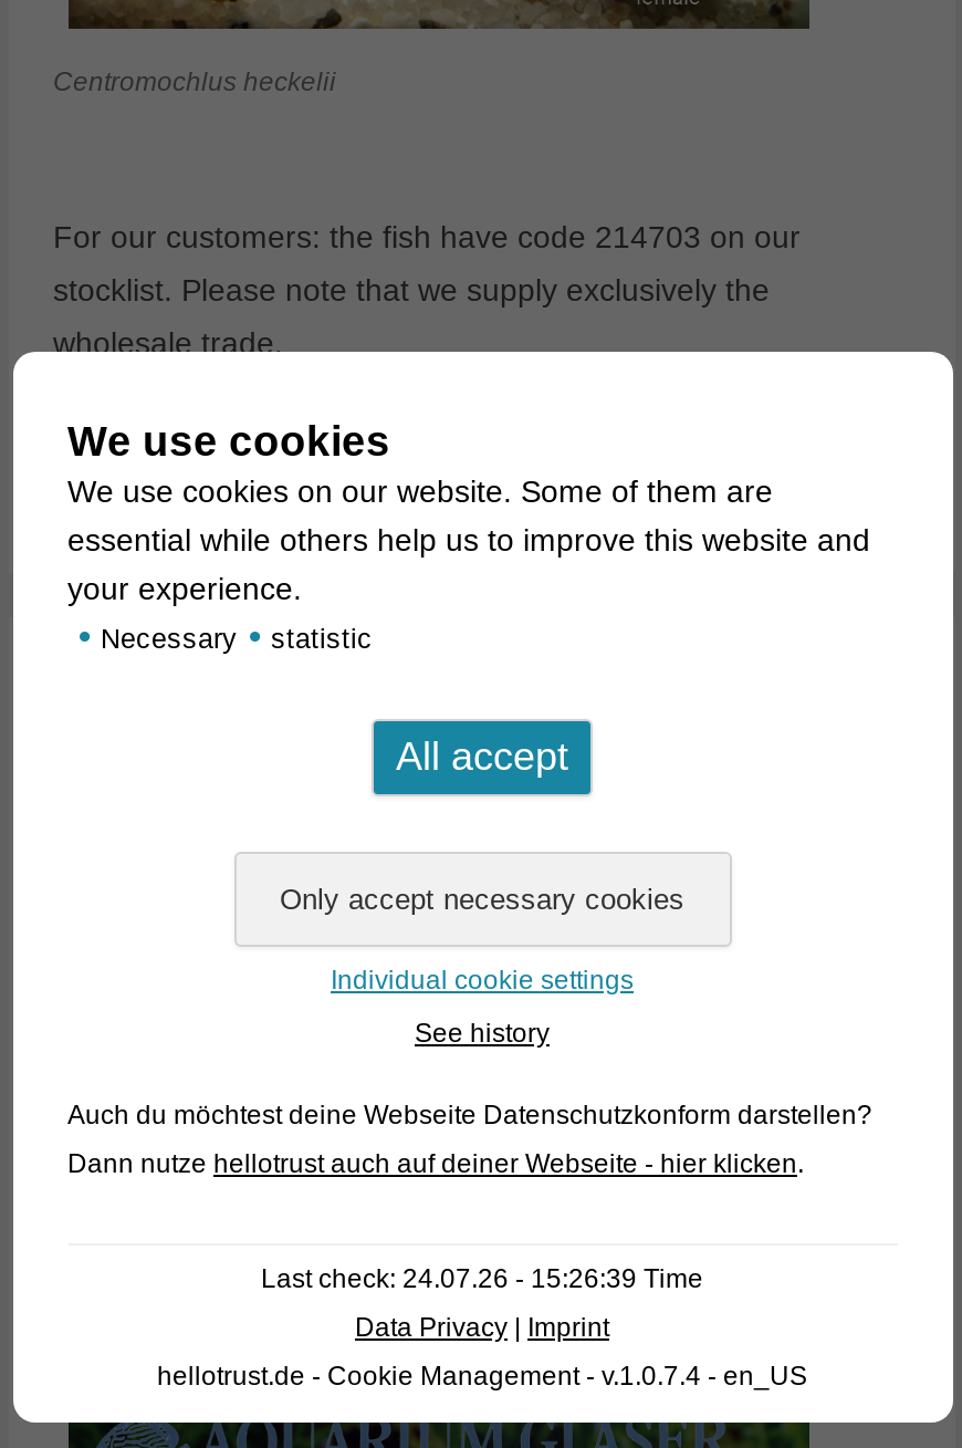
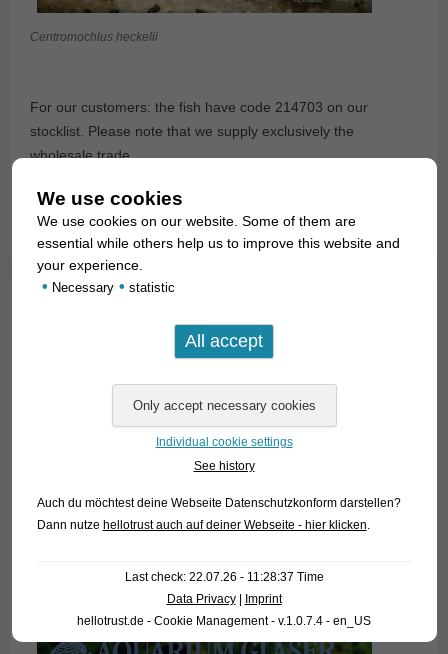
[261,1262,703,1293] Last check: 24.07.26 - 15:26:39 Time -> [124,570,323,584] Last check: 22.07.26 - 11:28:37 Time

